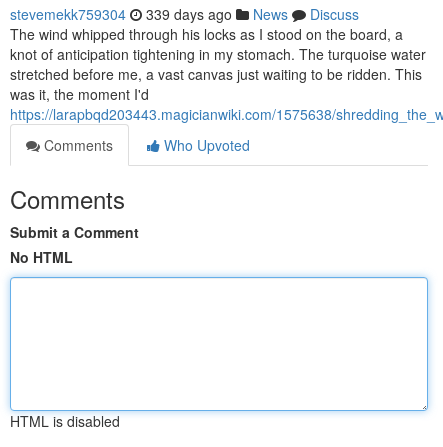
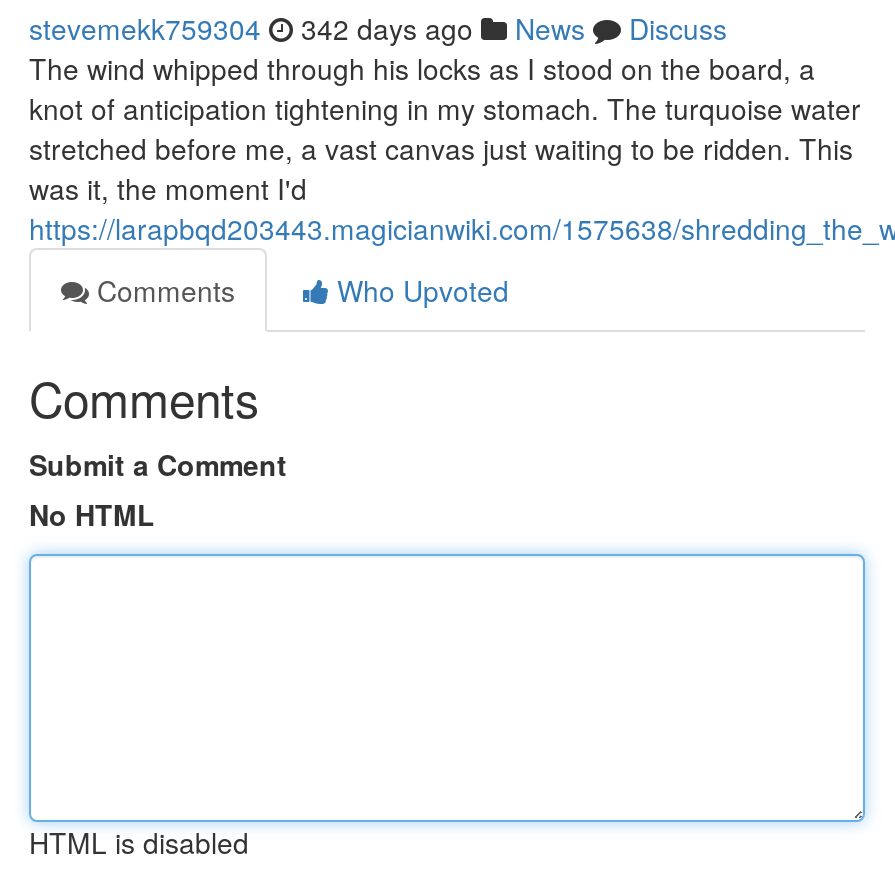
[10,4,359,24] stevemekk759304 339 days ago News Discuss -> [29,8,727,48] stevemekk759304 342 days ago News Discuss

